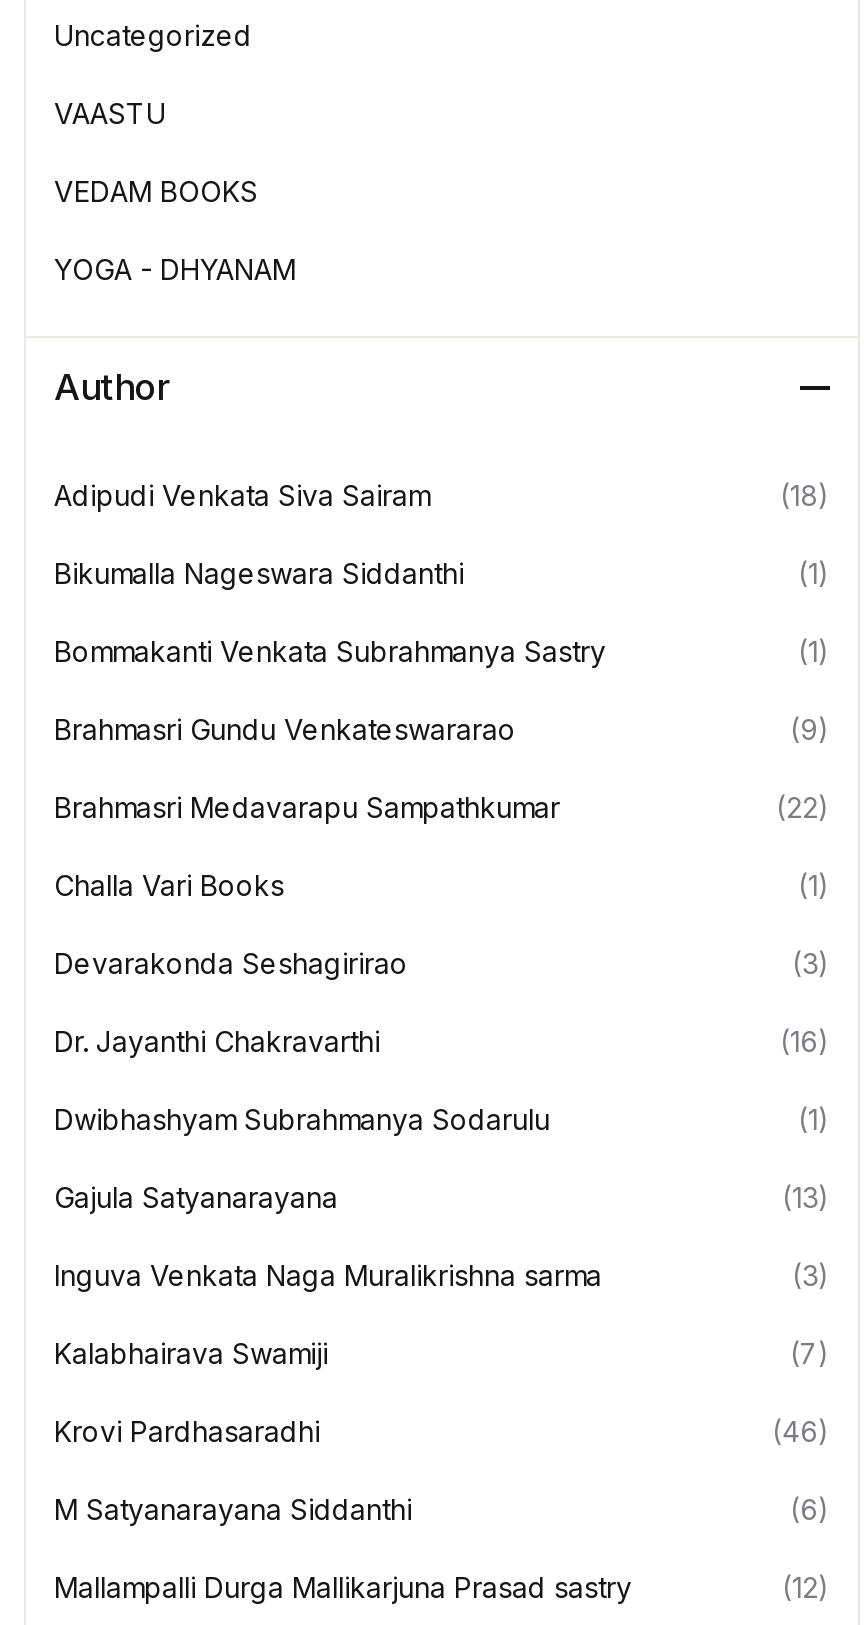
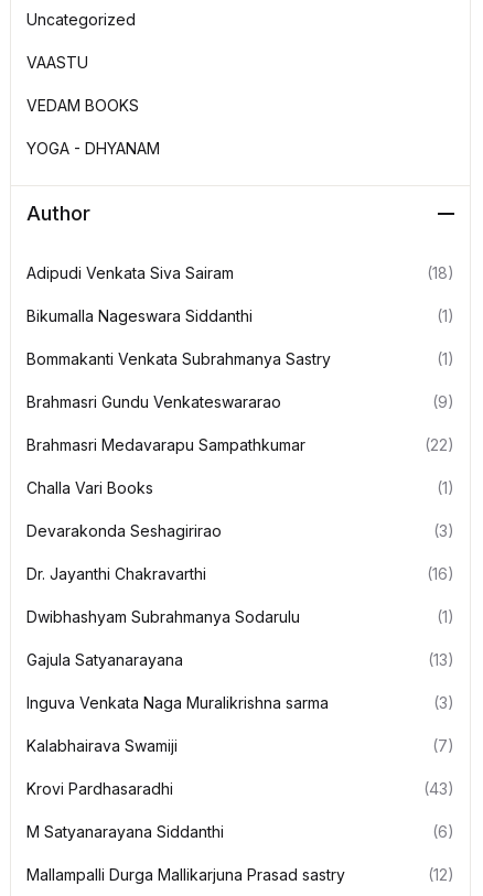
[772,1414,830,1448] (46) -> [423,779,454,798] (43)

